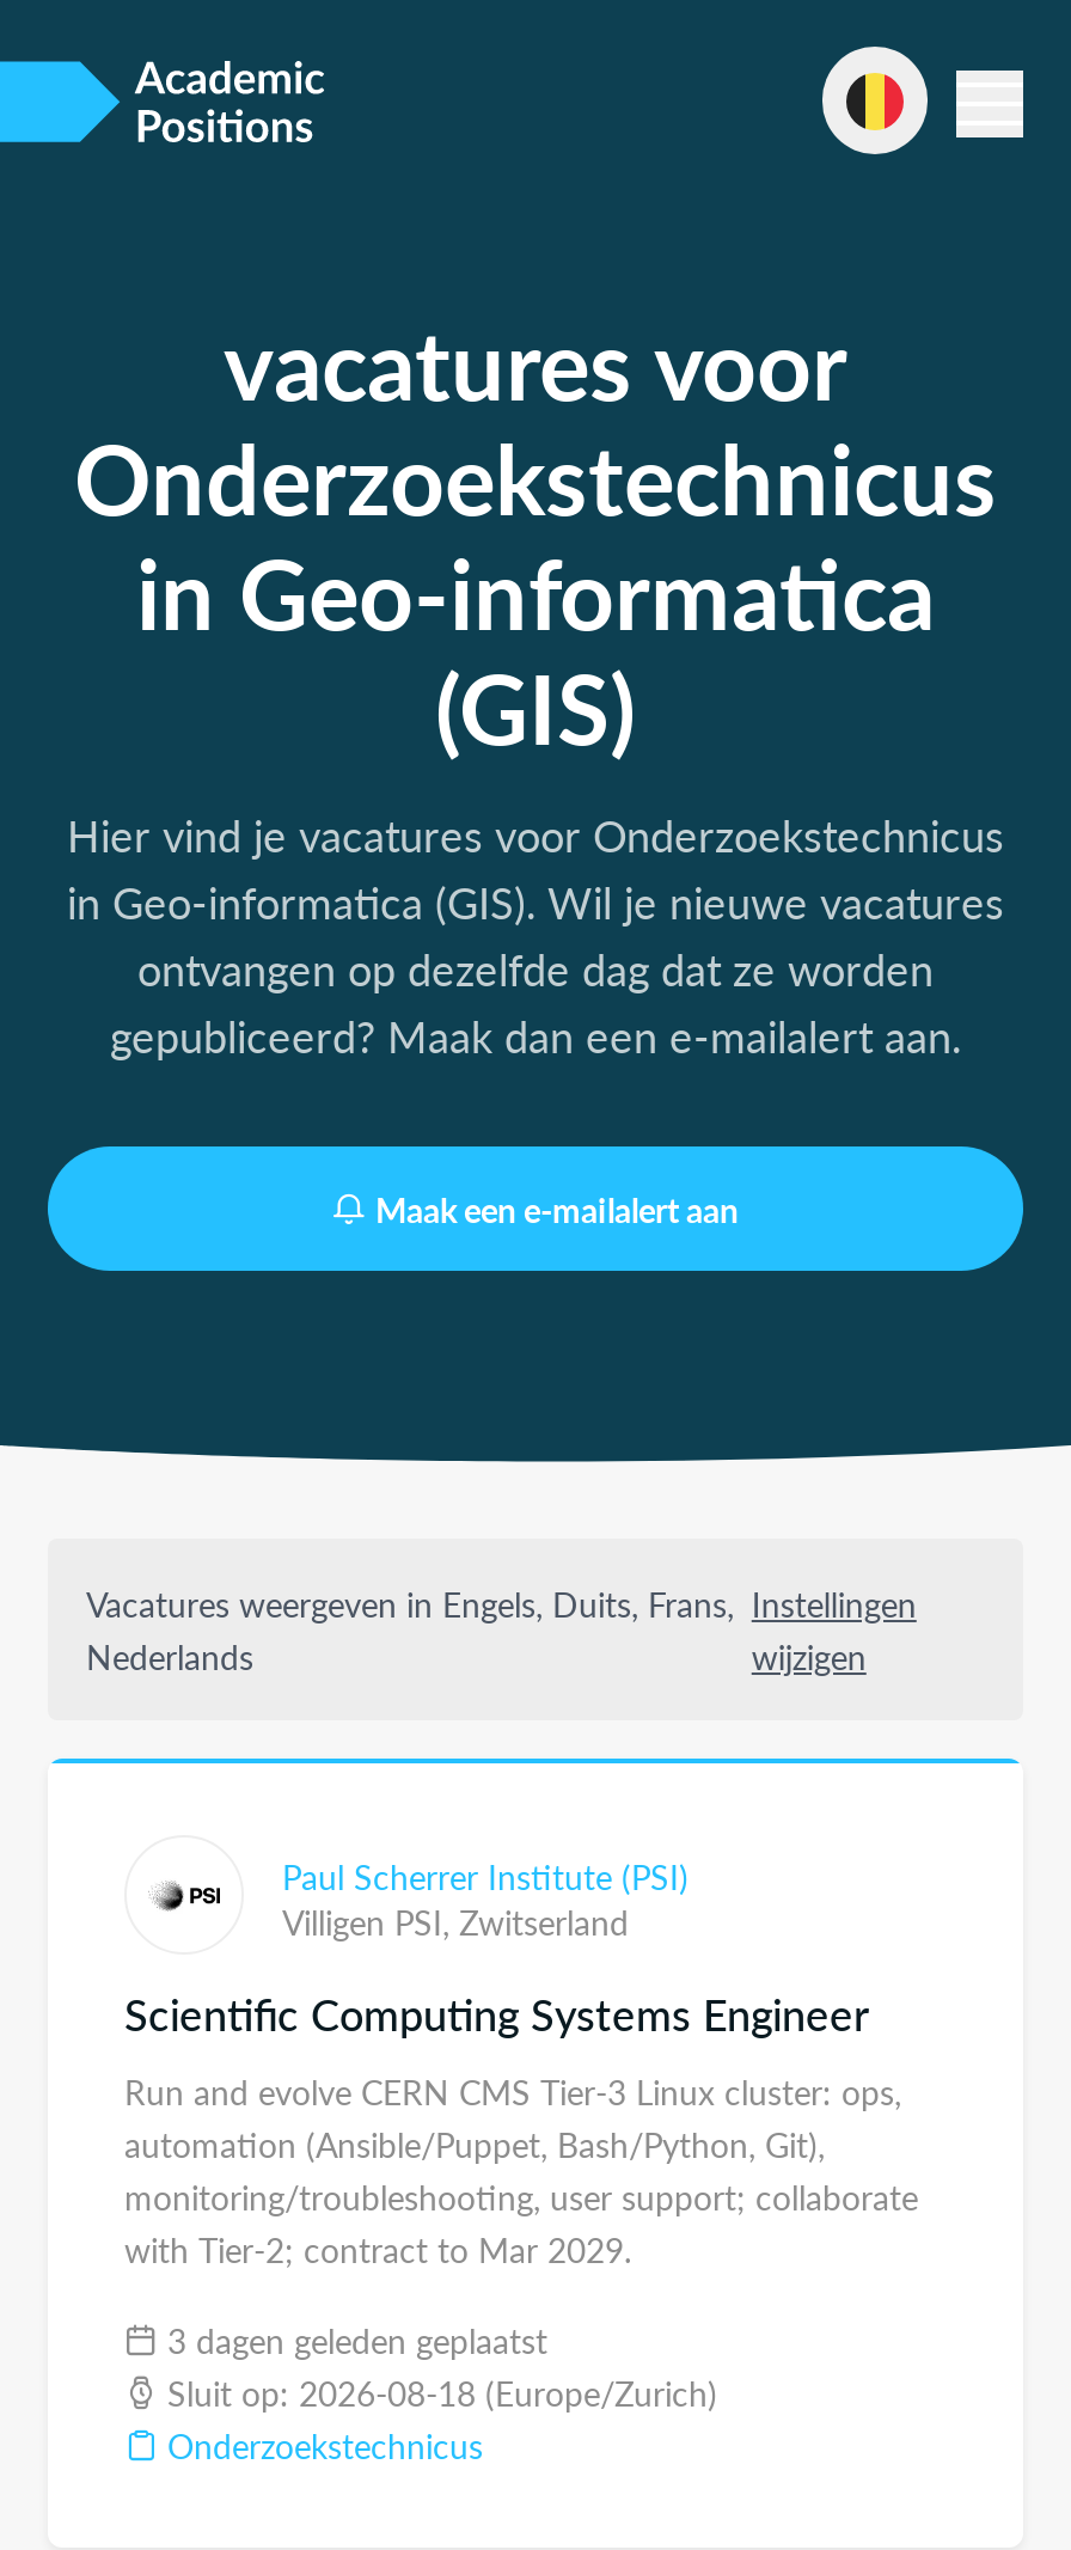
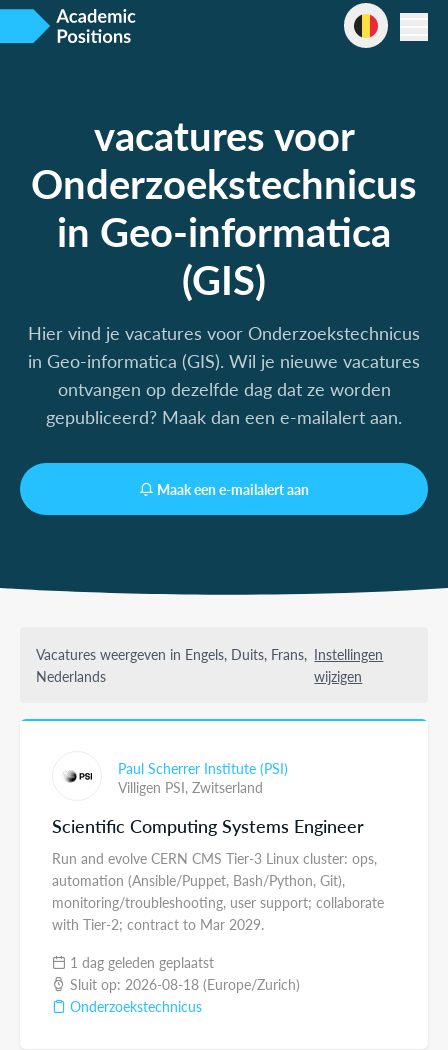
[158,2316,547,2364] 3 dagen geleden geplaatst -> [66,952,214,972] 1 dag geleden geplaatst

